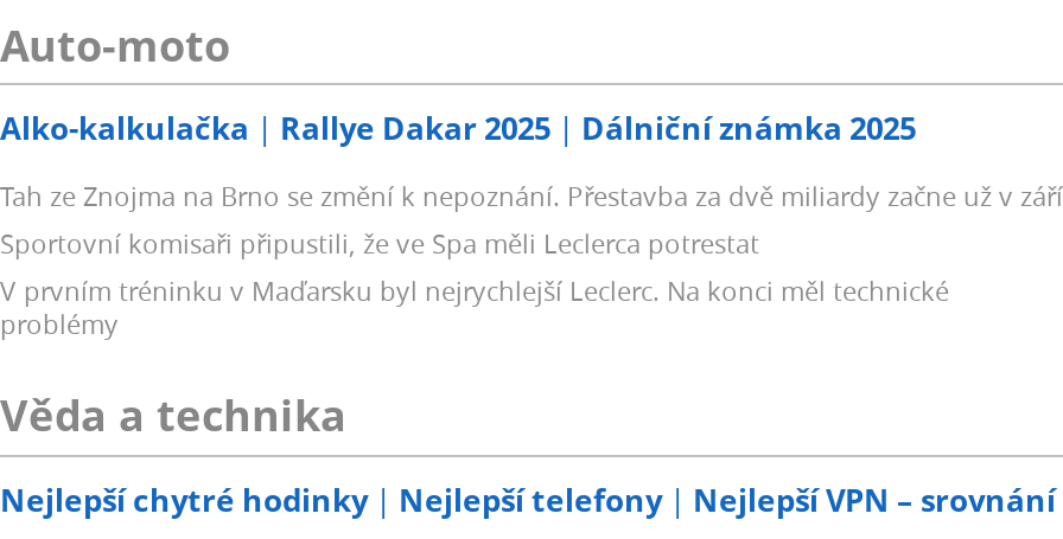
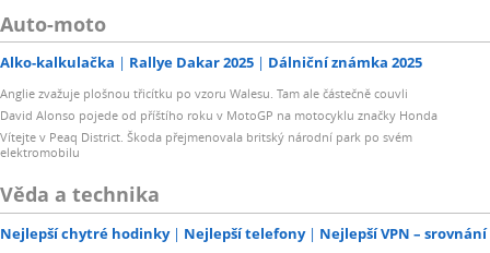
[0,178,1063,341] Tah ze Znojma na Brno se změní k nepoznání. Přestavba za dvě miliardy začne už v září | Sportovní komisaři připustili, že ve Spa měli Leclerca potrestat | V prvním tréninku v Maďarsku byl nejrychlejší Leclerc. Na konci měl technické | problémy -> [0,85,437,160] Anglie zvažuje plošnou třicítku po vzoru Walesu. Tam ale částečně couvli | David Alonso pojede od příštího roku v MotoGP na motocyklu značky Honda | Vítejte v Peaq District. Škoda přejmenovala britský národní park po svém | elektromobilu

